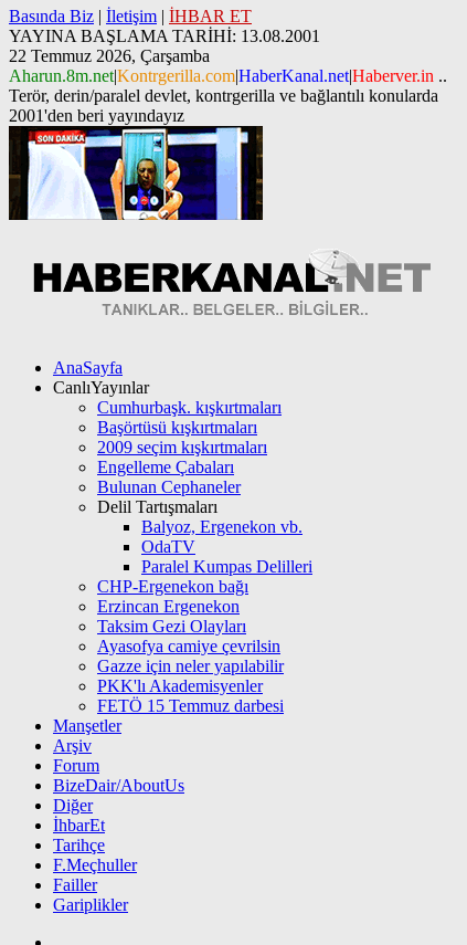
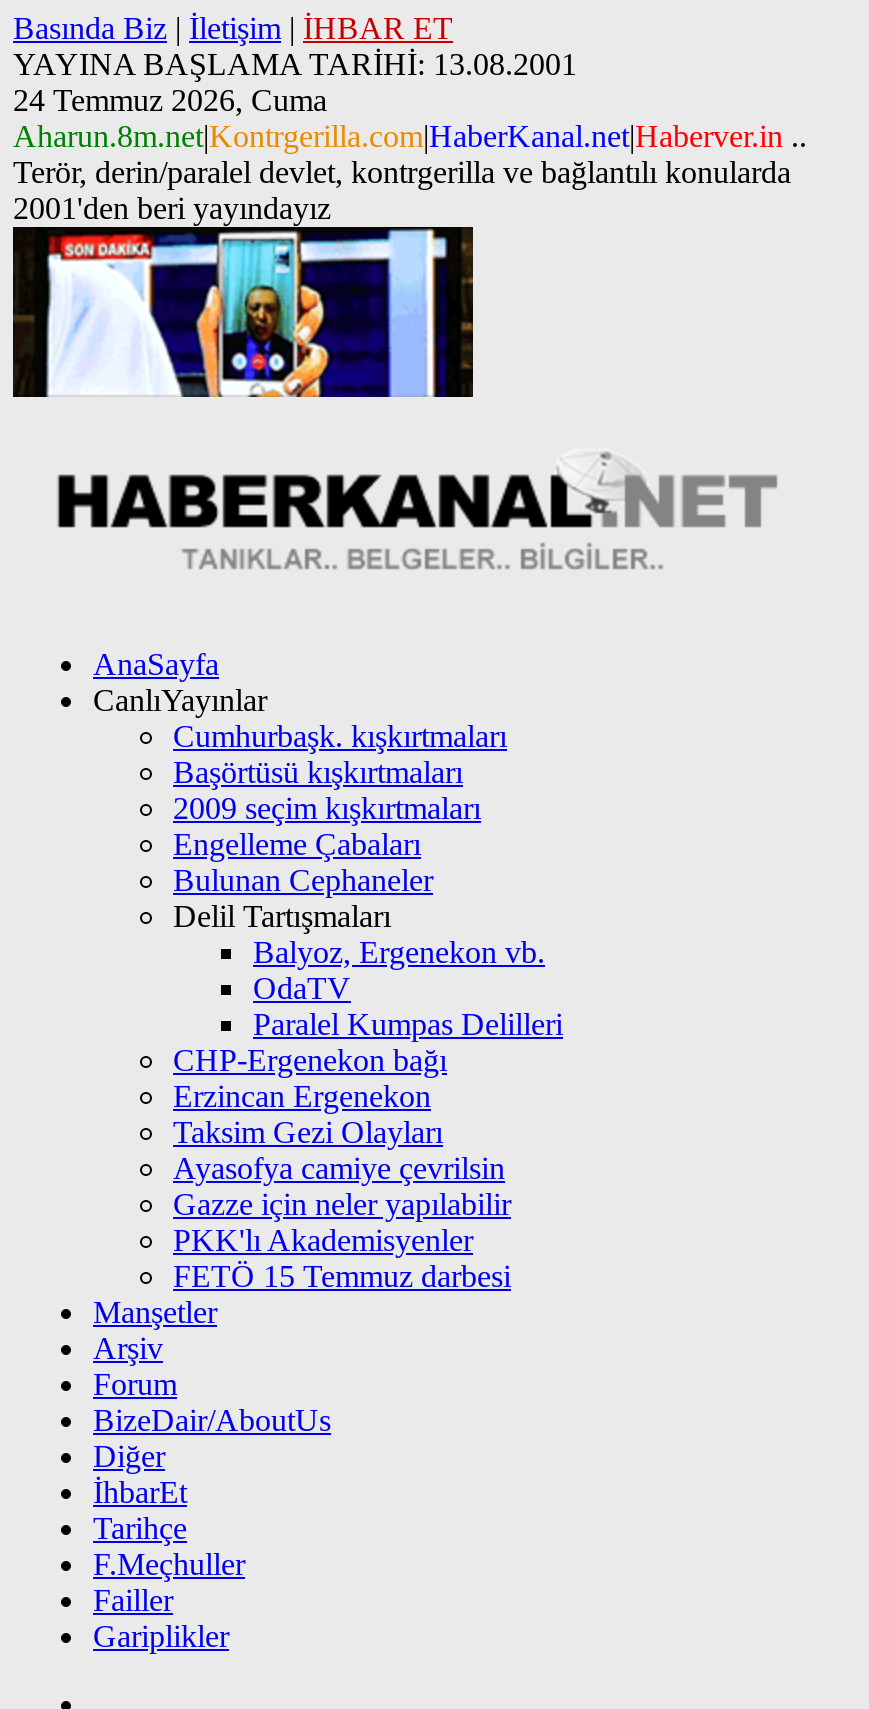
[9,46,210,65] 22 Temmuz 2026, Çarşamba -> [13,83,327,117] 24 Temmuz 2026, Cuma

